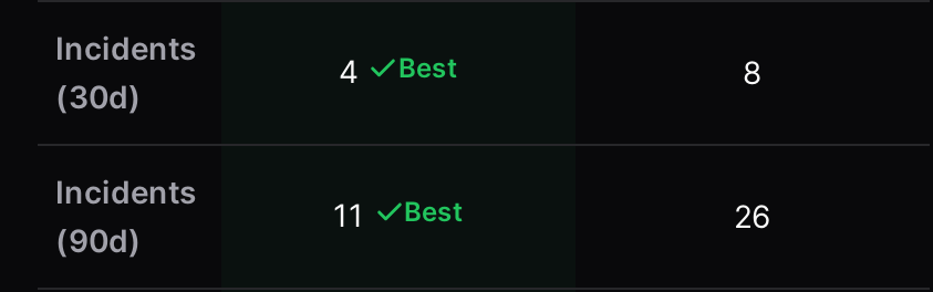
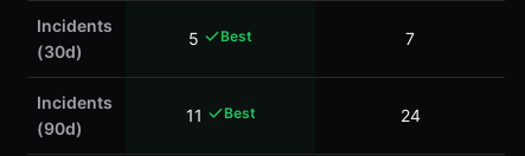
[339,51,458,90] 4 Best -> [188,27,252,48] 5 Best
[743,53,763,91] 8 -> [405,28,415,48] 7
[734,197,771,234] 26 -> [400,105,420,125] 24

